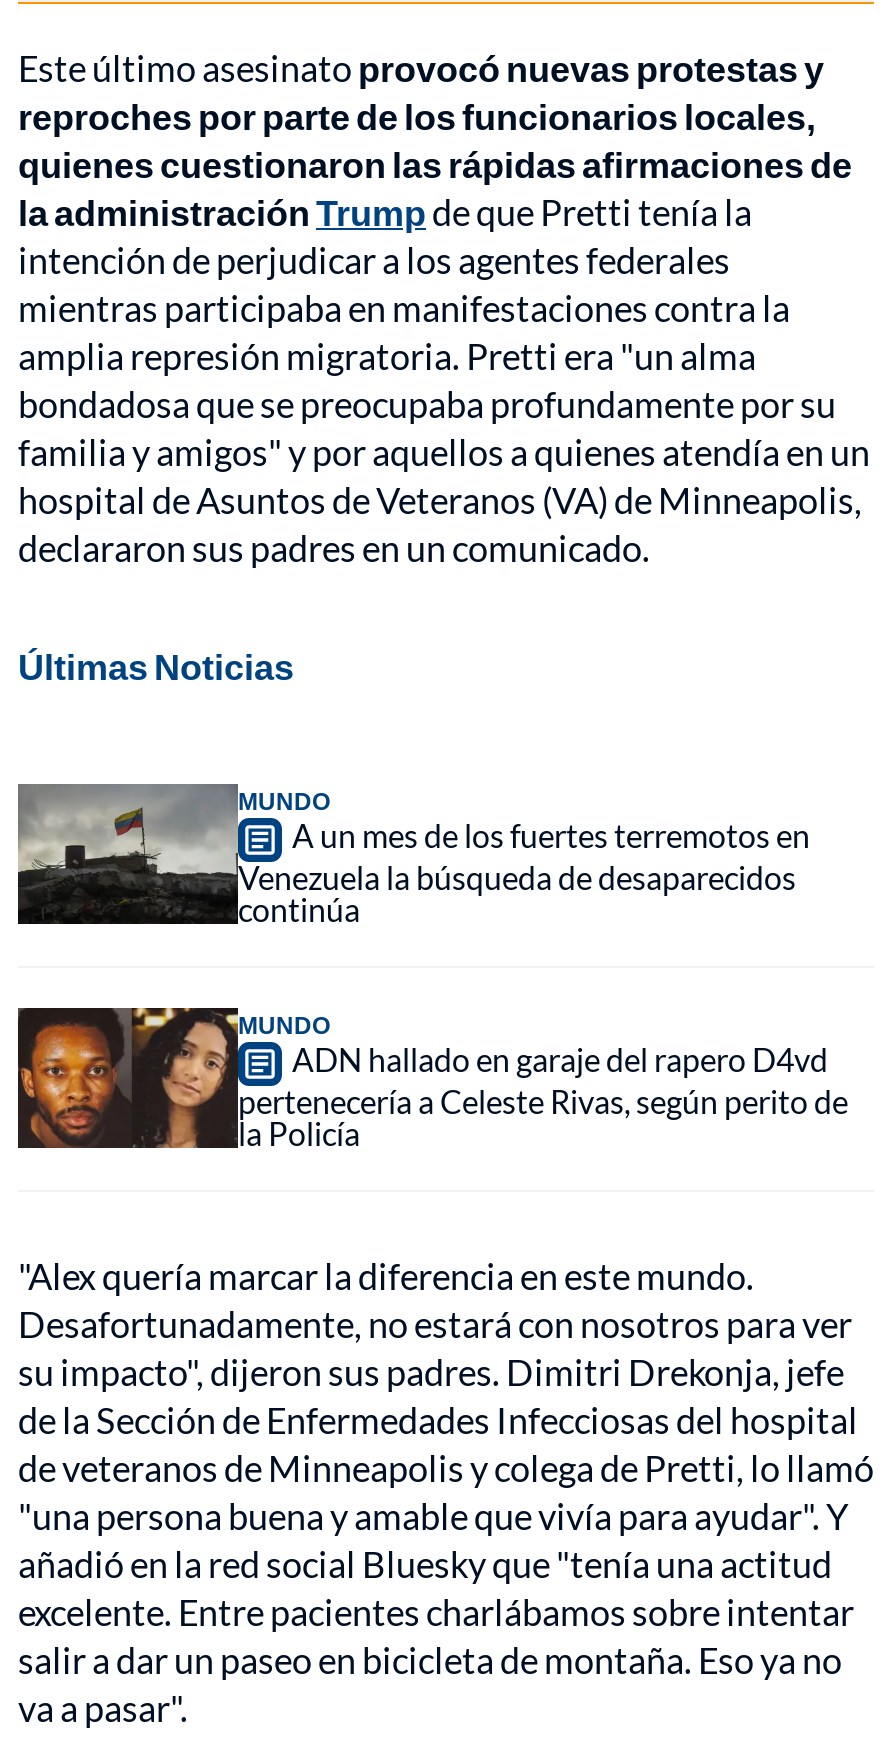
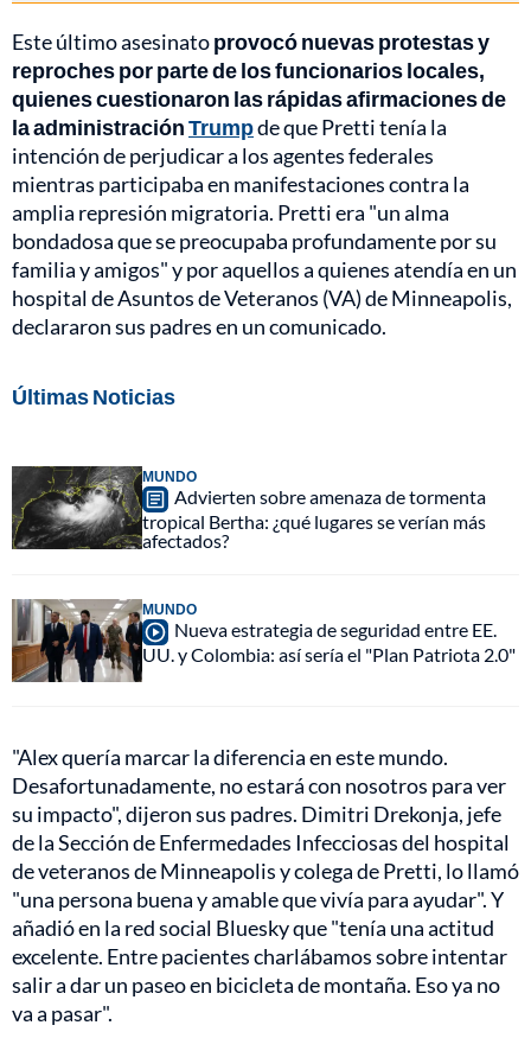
[18,784,810,928] [image] | A un mes de los fuertes terremotos en | Venezuela la búsqueda de desaparecidos | continúa -> [12,466,486,552] [image] | Advierten sobre amenaza de tormenta | tropical Bertha: ¿qué lugares se verían más | afectados?
[16,1006,848,1152] [image] | ADN hallado en garaje del rapero D4vd | pertenecería a Celeste Rivas, según perito de | la Policía -> [11,599,516,682] [image] | Nueva estrategia de seguridad entre EE. | UU. y Colombia: así sería el "Plan Patriota 2.0"

